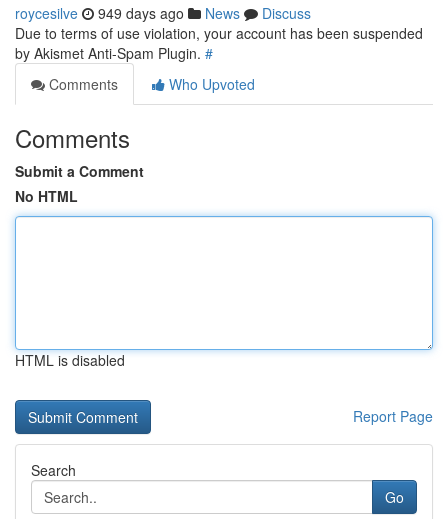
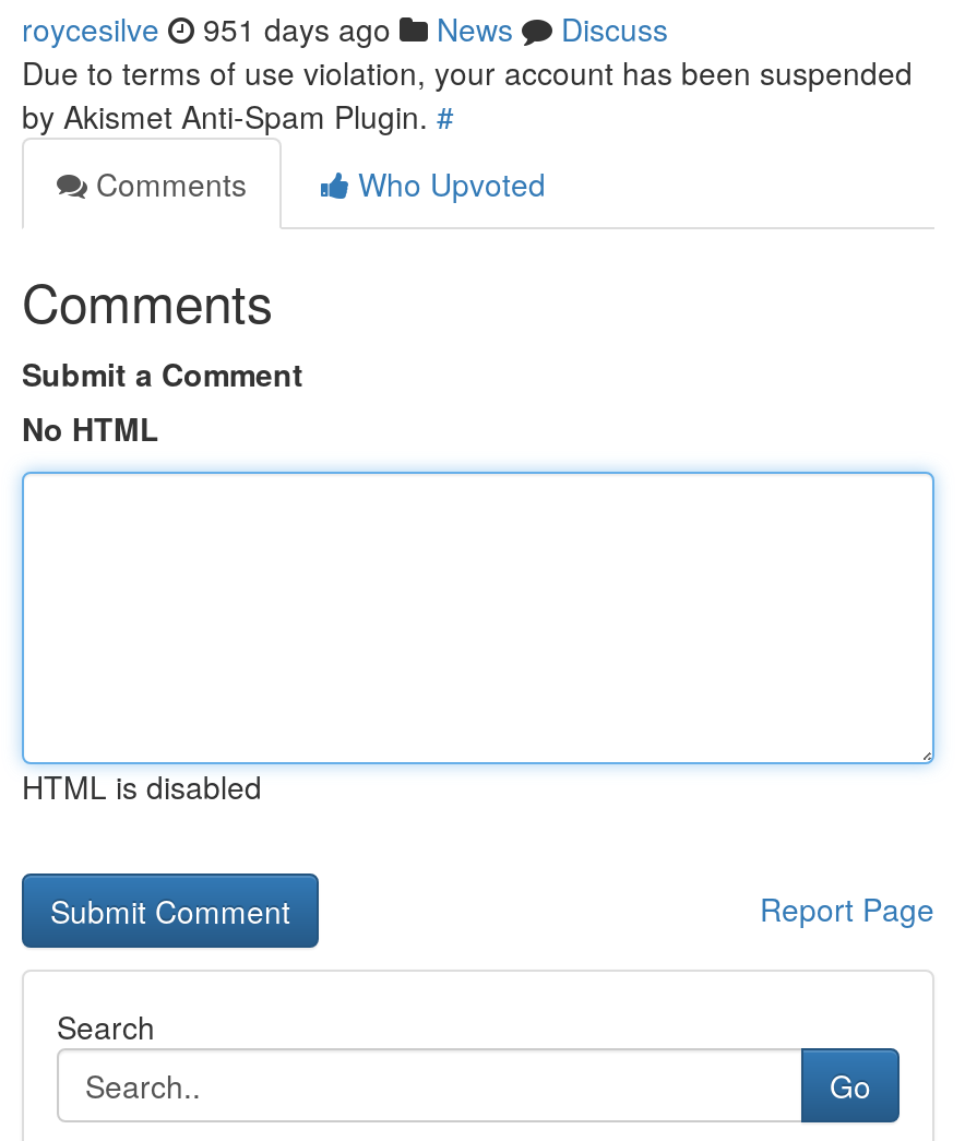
[15,3,311,23] roycesilve 949 days ago News Discuss -> [22,7,668,50] roycesilve 951 days ago News Discuss

